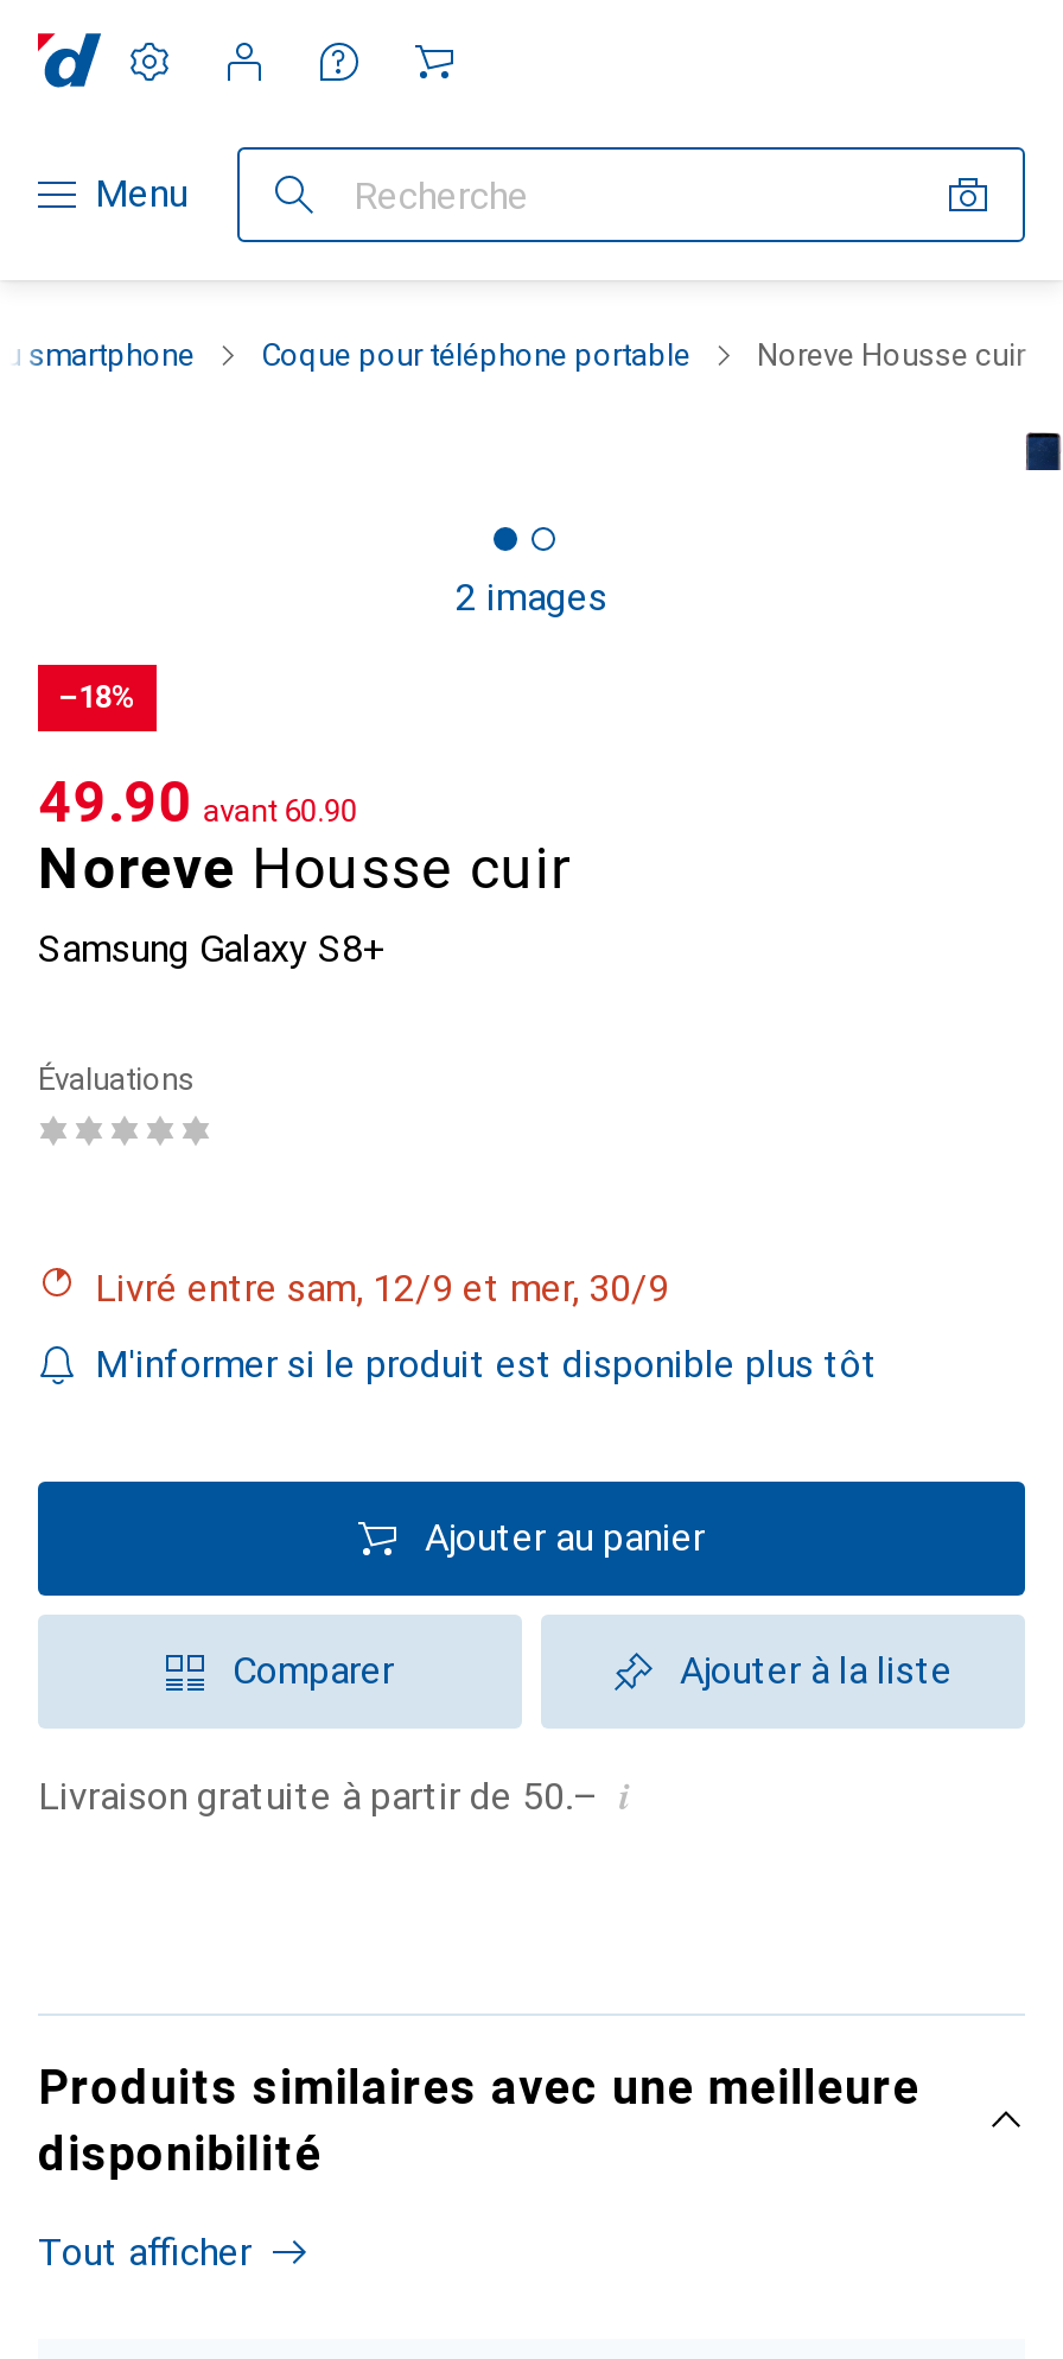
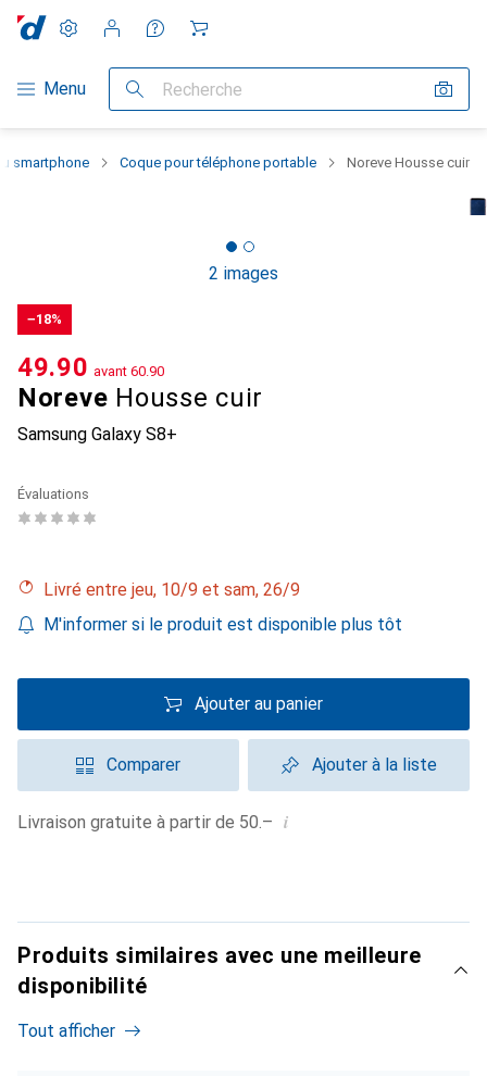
[116,1266,669,1311] Livré entre sam, 12/9 et mer, 30/9 -> [53,579,300,600] Livré entre jeu, 10/9 et sam, 26/9

